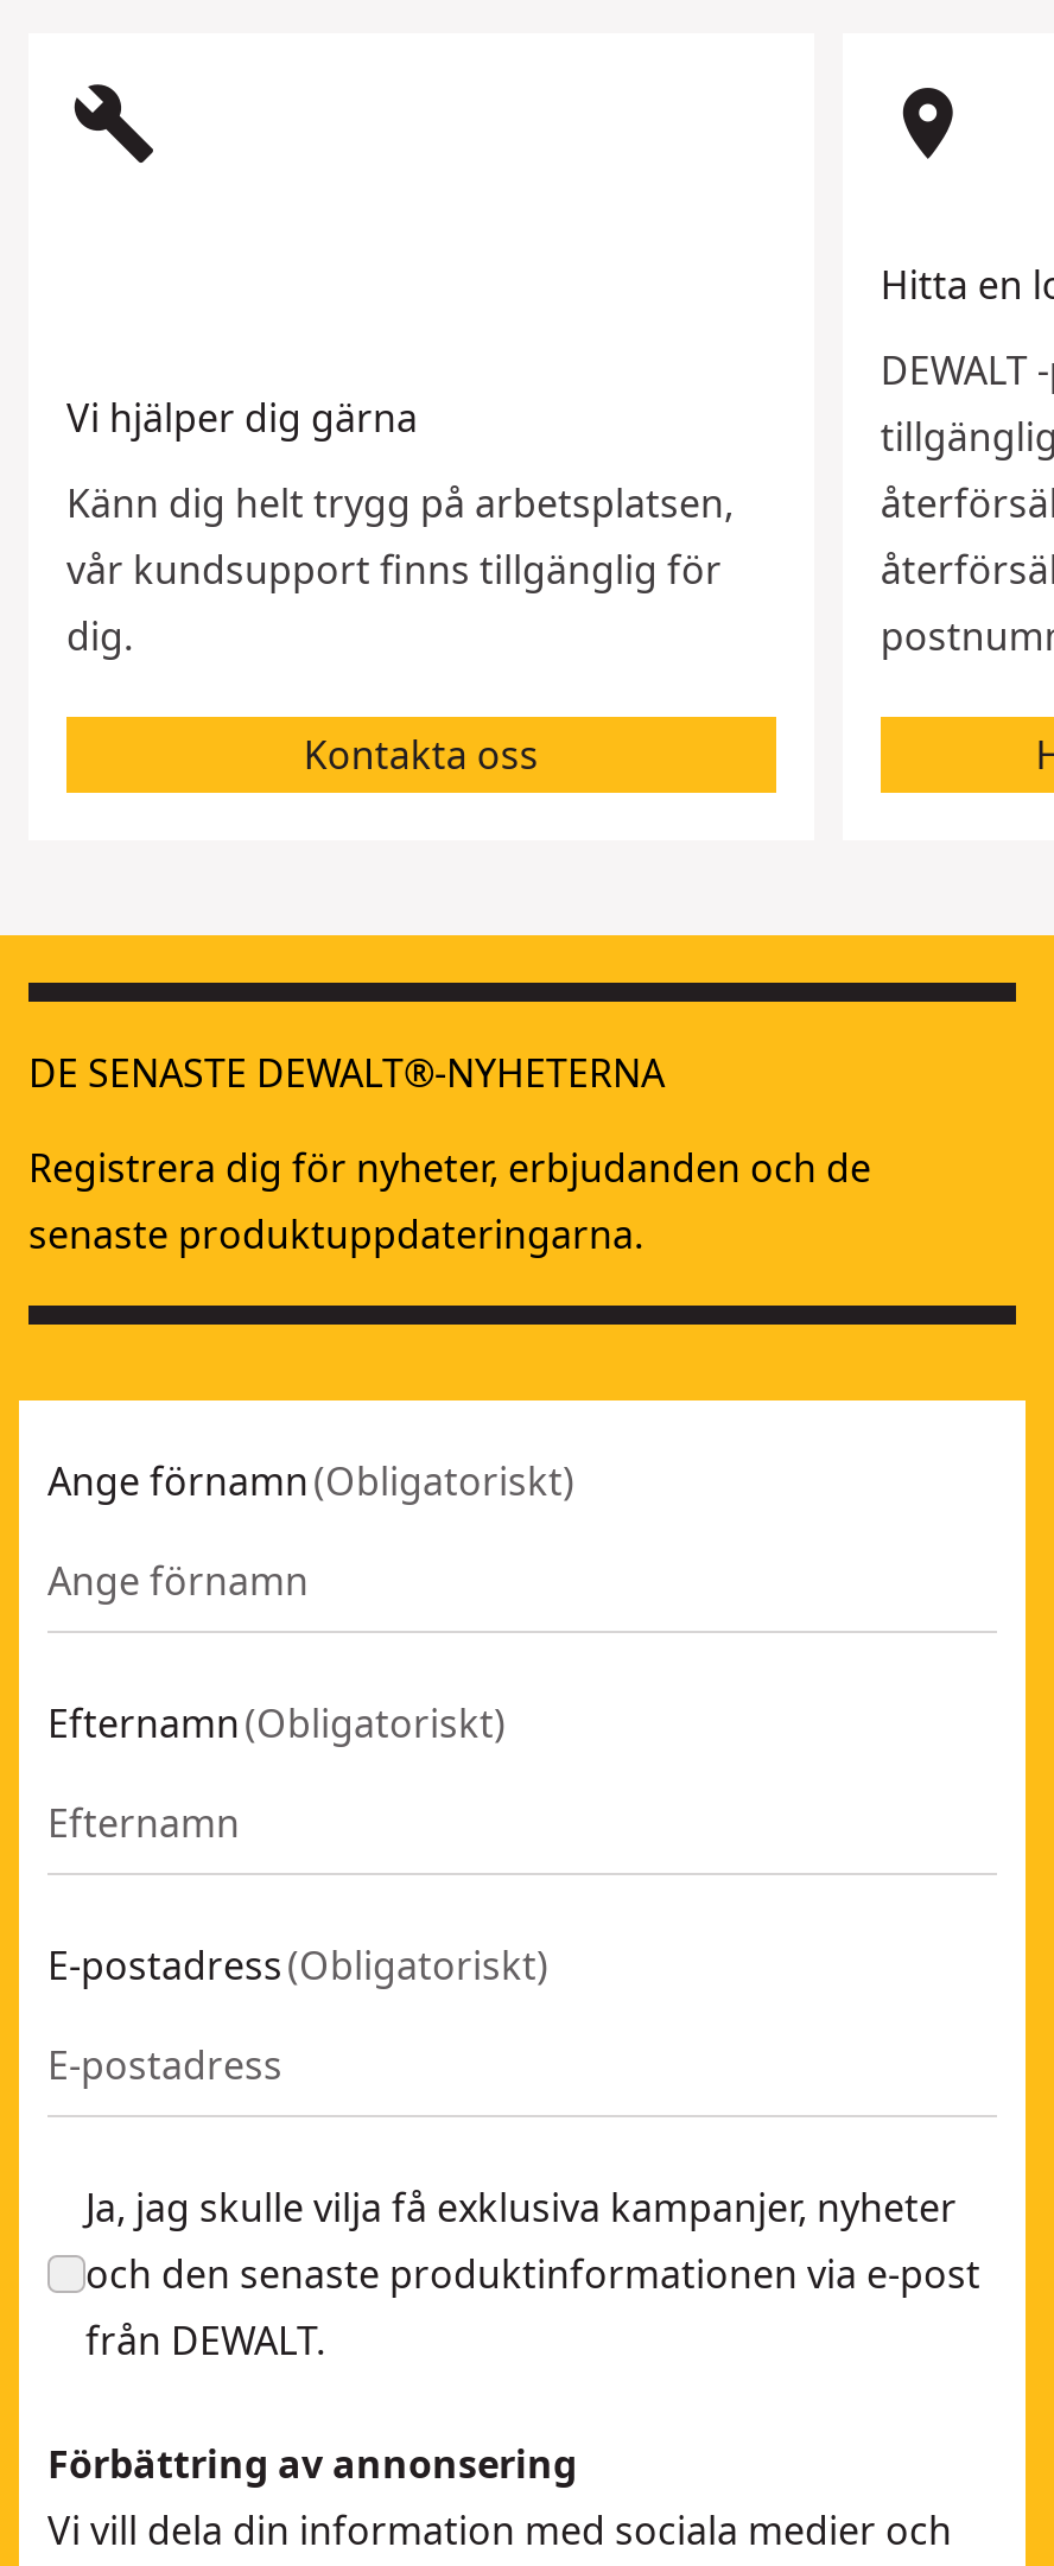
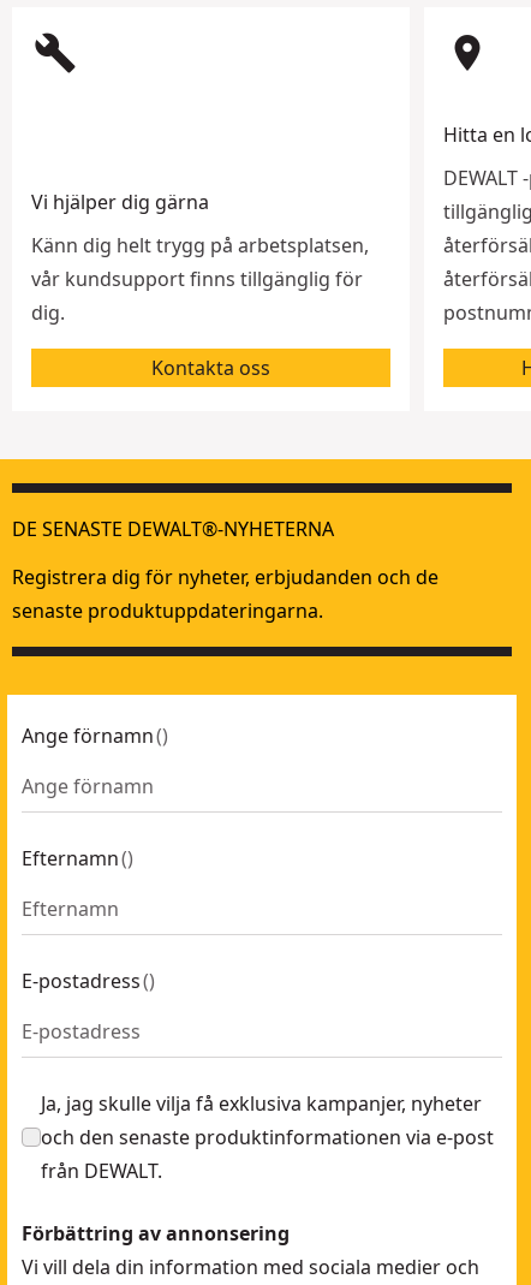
[47,1455,574,1507] Ange förnamn (Obligatoriskt) -> [22,722,168,749] Ange förnamn ()
[47,1697,506,1749] Efternamn (Obligatoriskt) -> [22,845,133,871] Efternamn ()
[47,1939,548,1992] E-postadress (Obligatoriskt) -> [22,968,155,994] E-postadress ()

